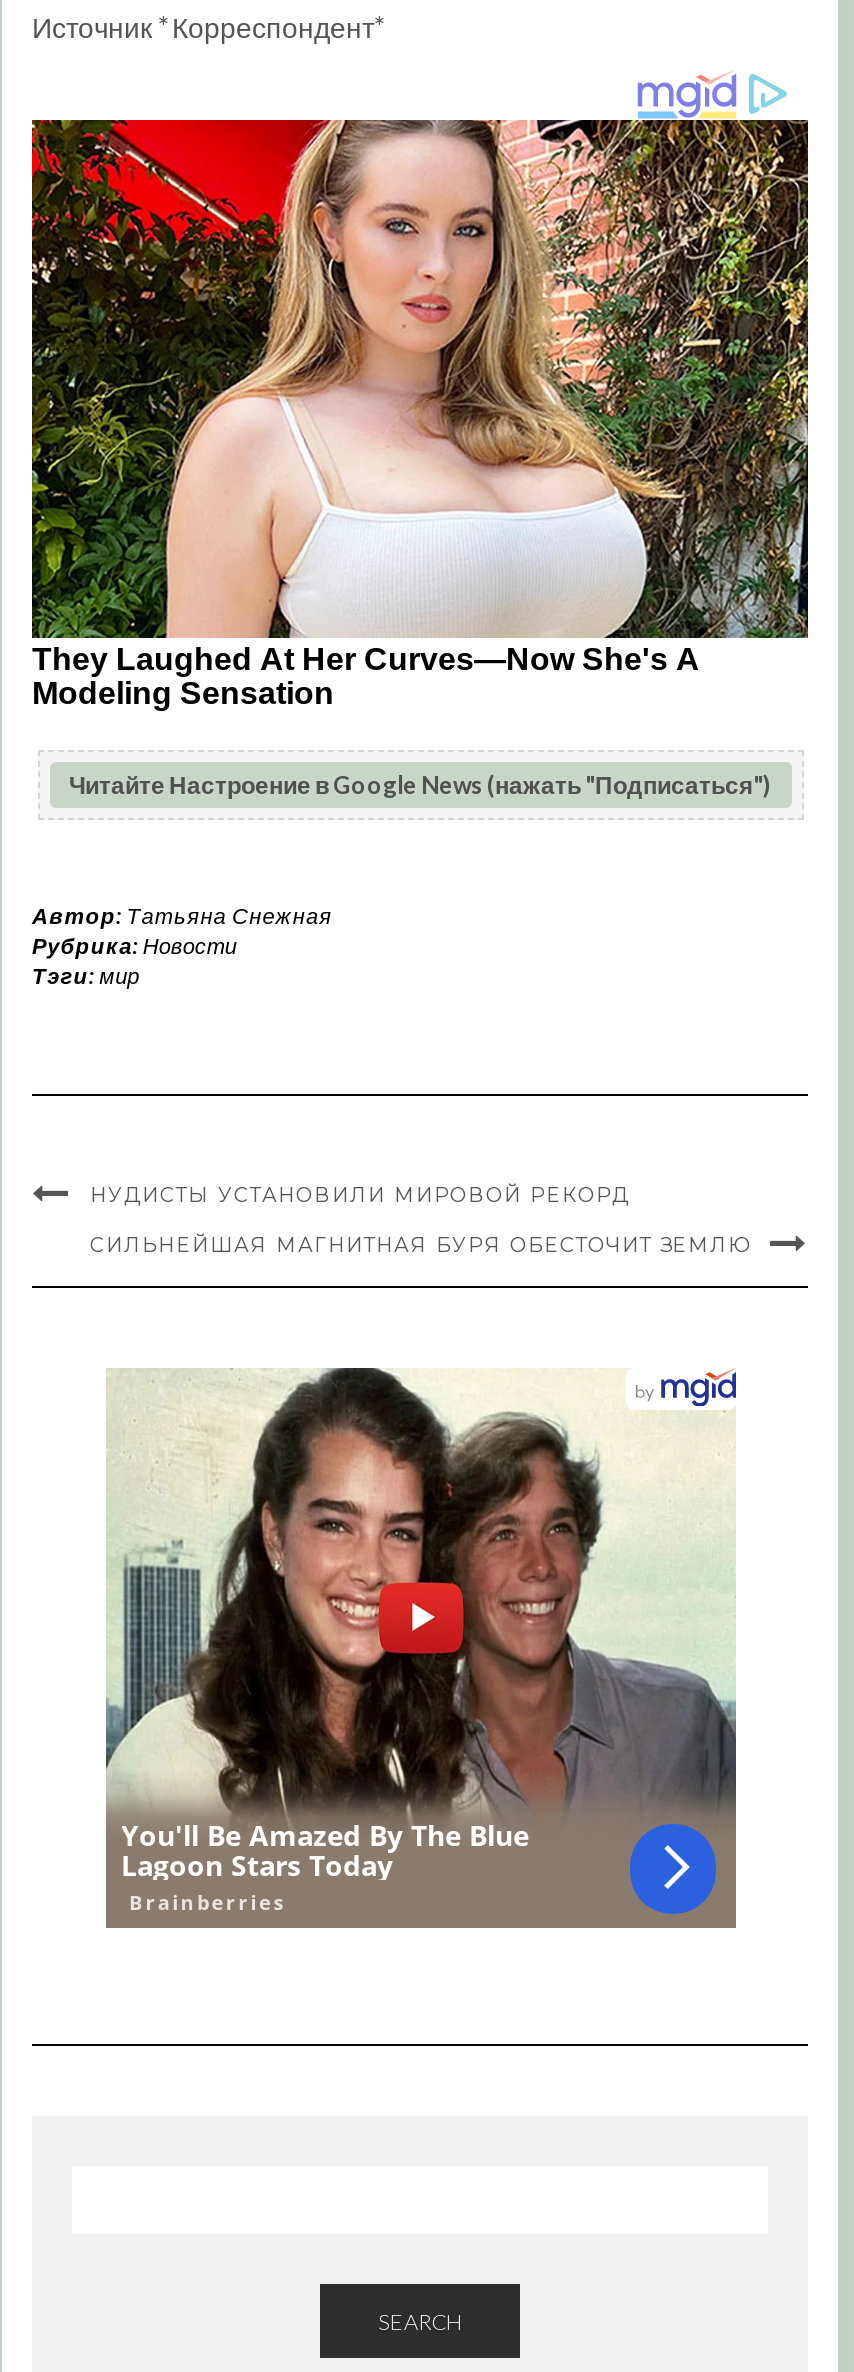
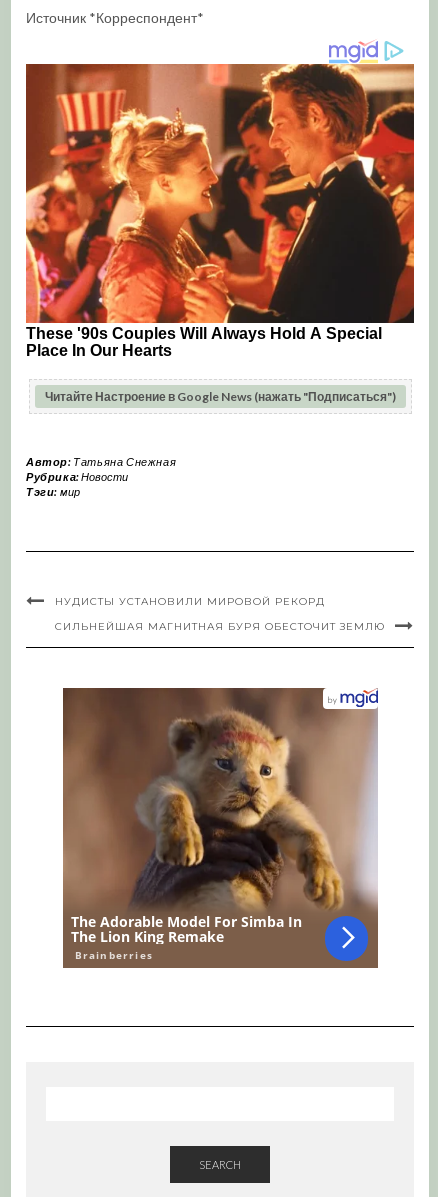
[30,118,810,714] [image] -> [25,63,415,360] [image]
[106,1368,738,1922] [image] -> [62,687,378,966] [image]

